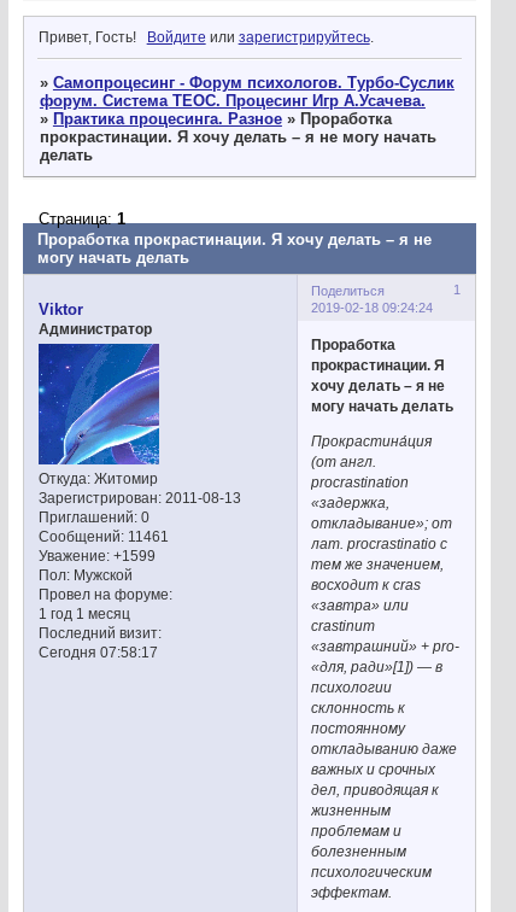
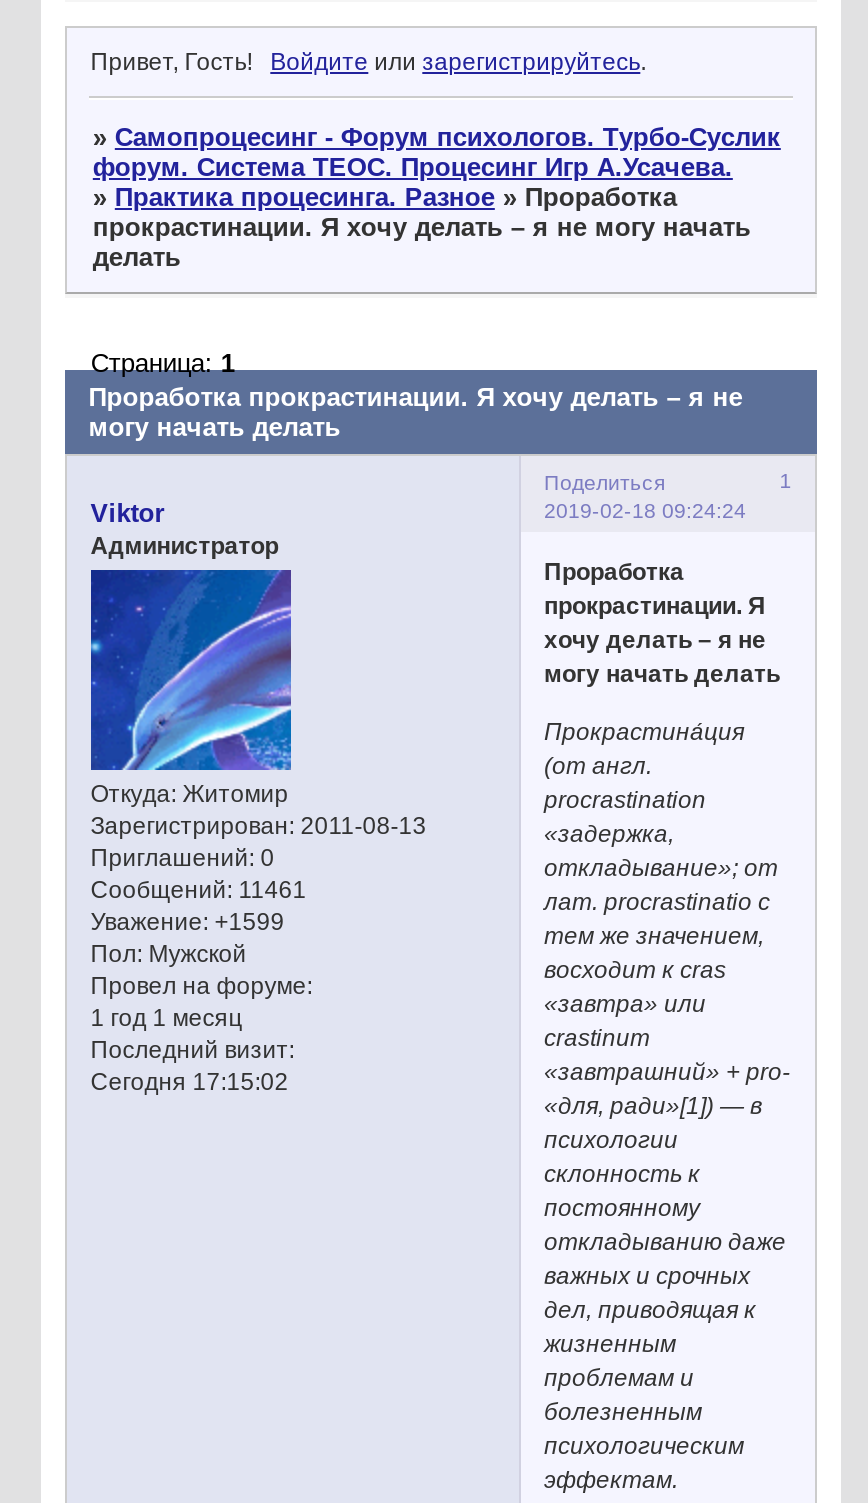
[38,645,158,662] Сегодня 07:58:17 -> [90,1069,288,1097] Сегодня 17:15:02

